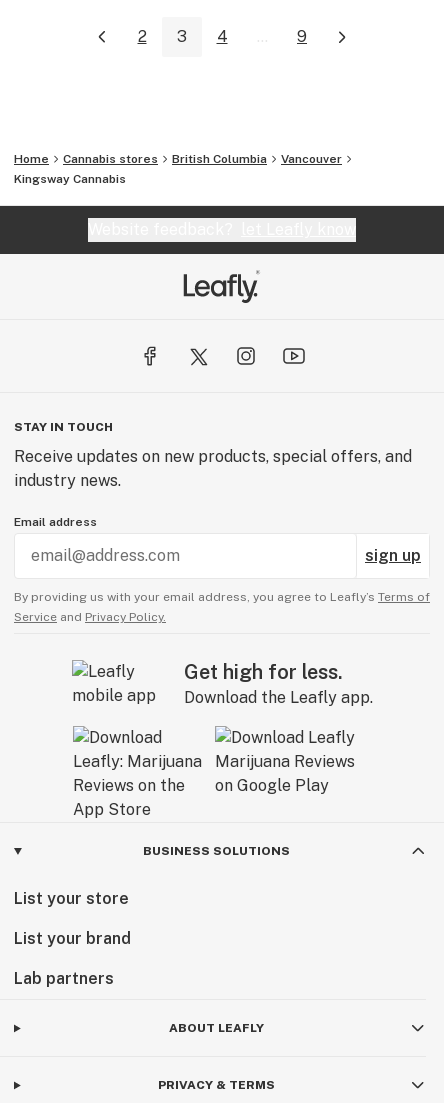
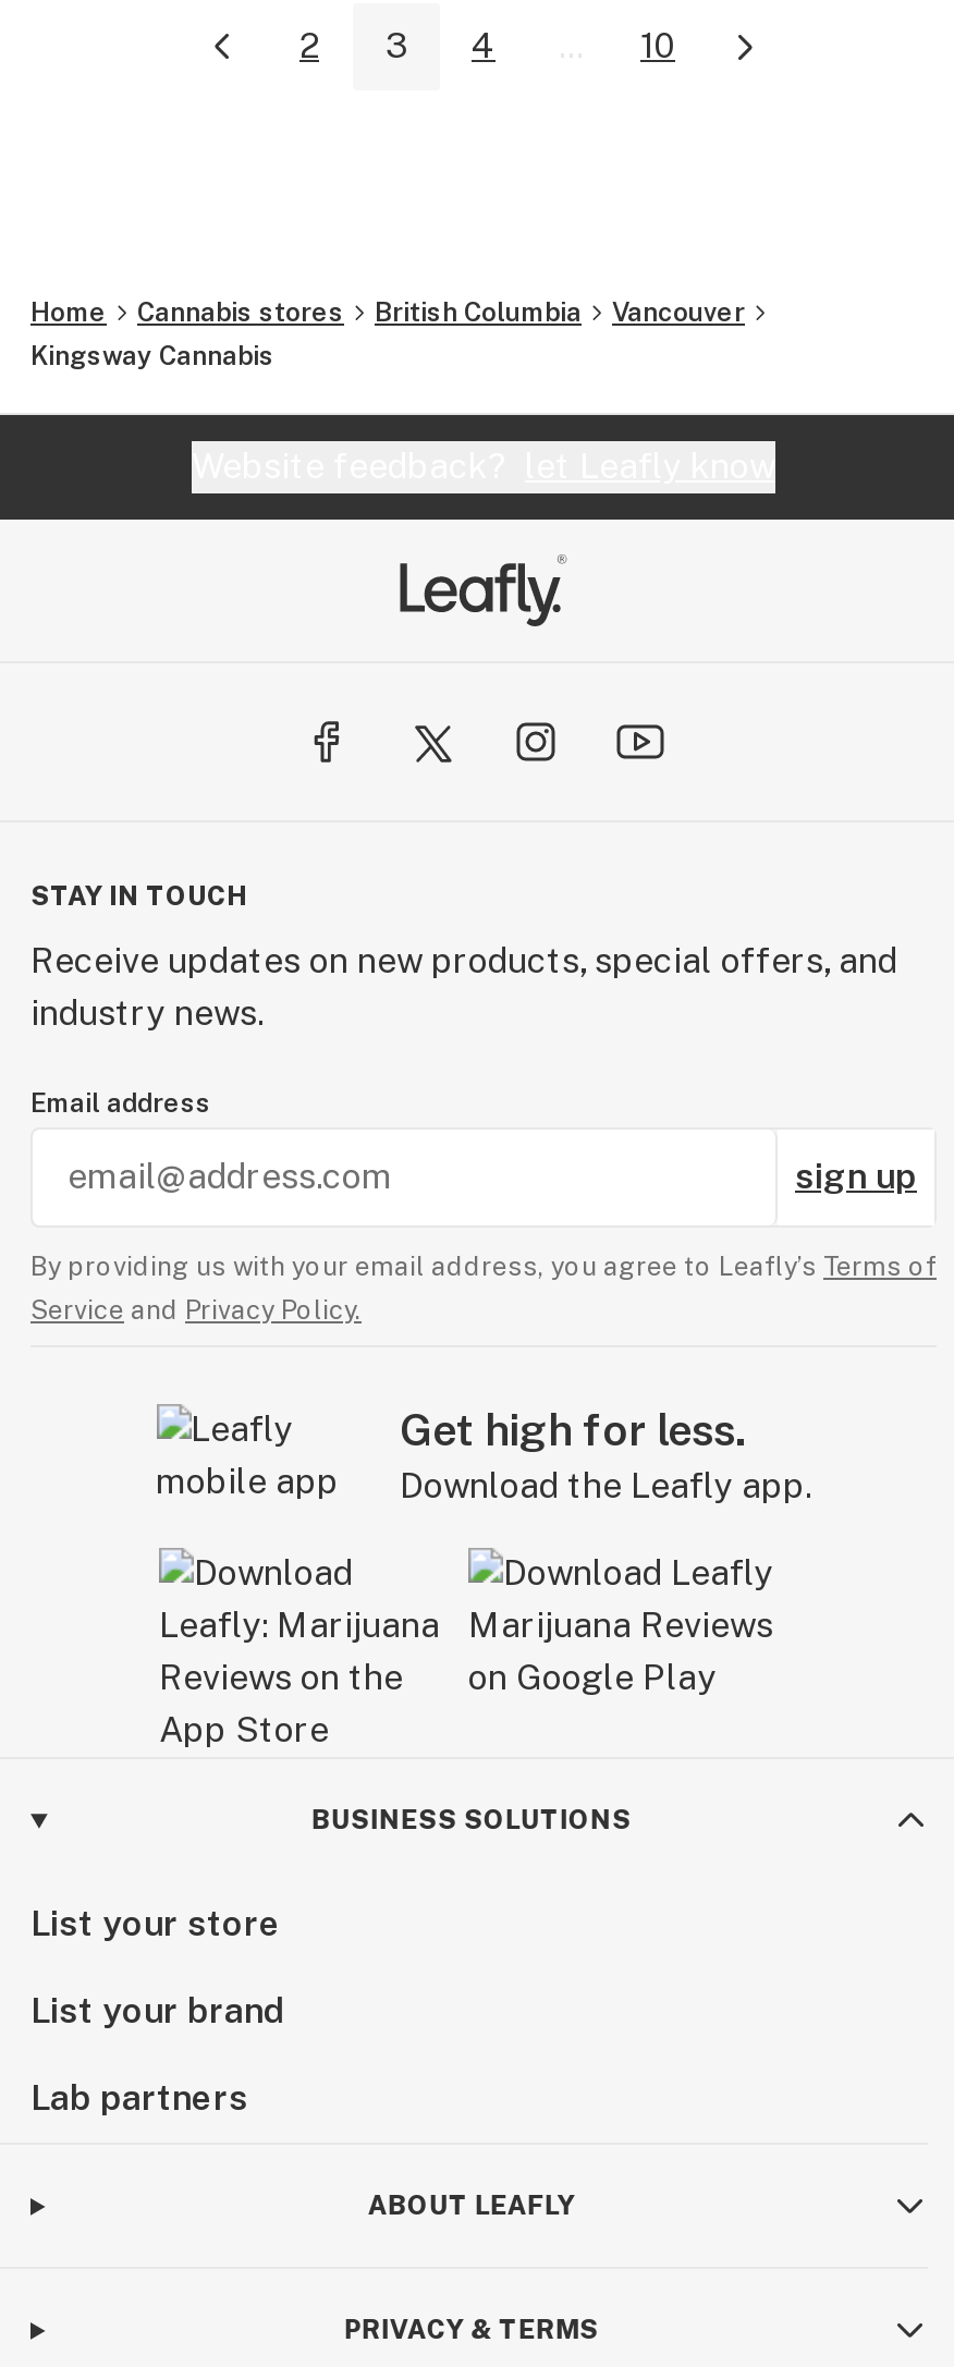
[297,27,307,46] 9 -> [640,25,675,66] 10

